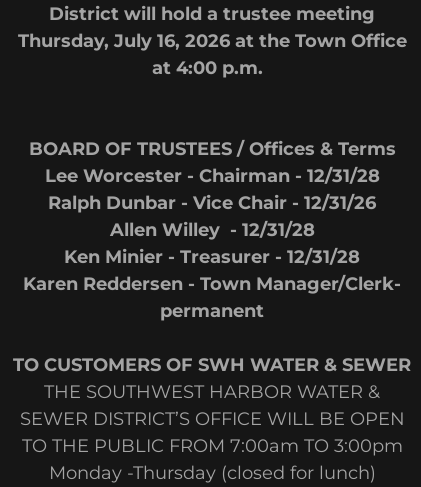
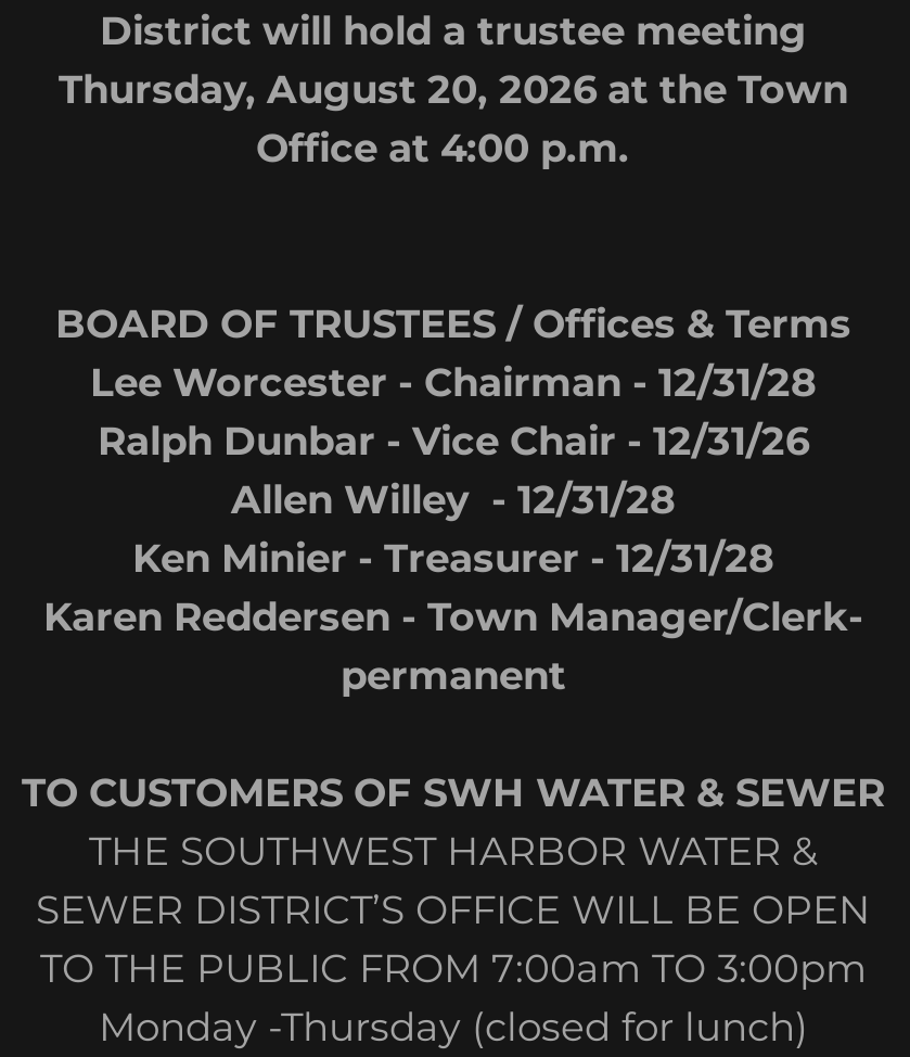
[17,30,406,79] Thursday, July 16, 2026 at the Town Office | at 4:00 p.m. -> [59,65,848,172] Thursday, August 20, 2026 at the Town | Office at 4:00 p.m.

